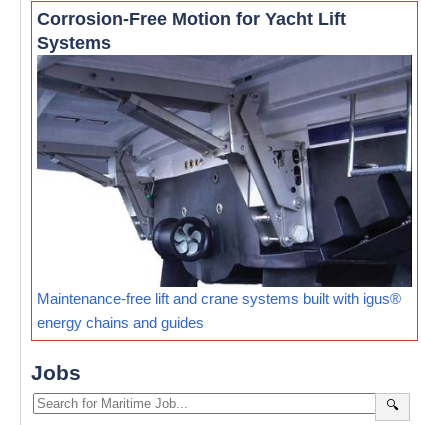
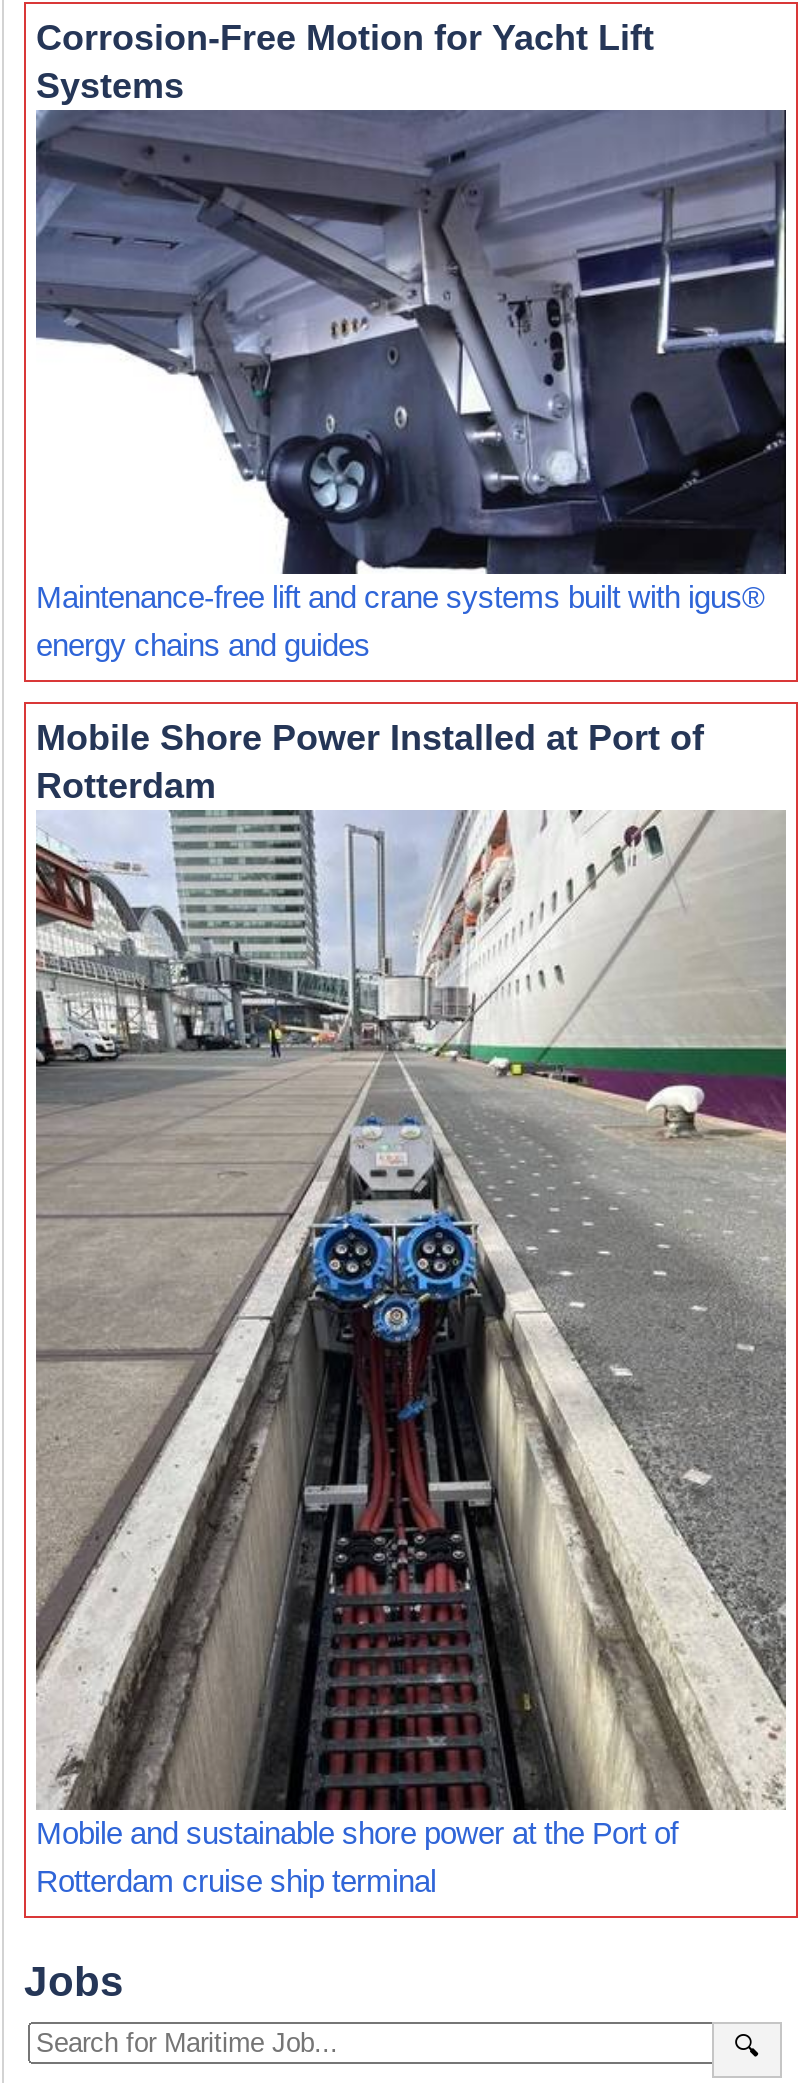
none -> [28,718,788,1812] [image] | Mobile Shore Power Installed at Port of | Rotterdam
none -> [36,1815,678,1897] Mobile and sustainable shore power at the Port of | Rotterdam cruise ship terminal

